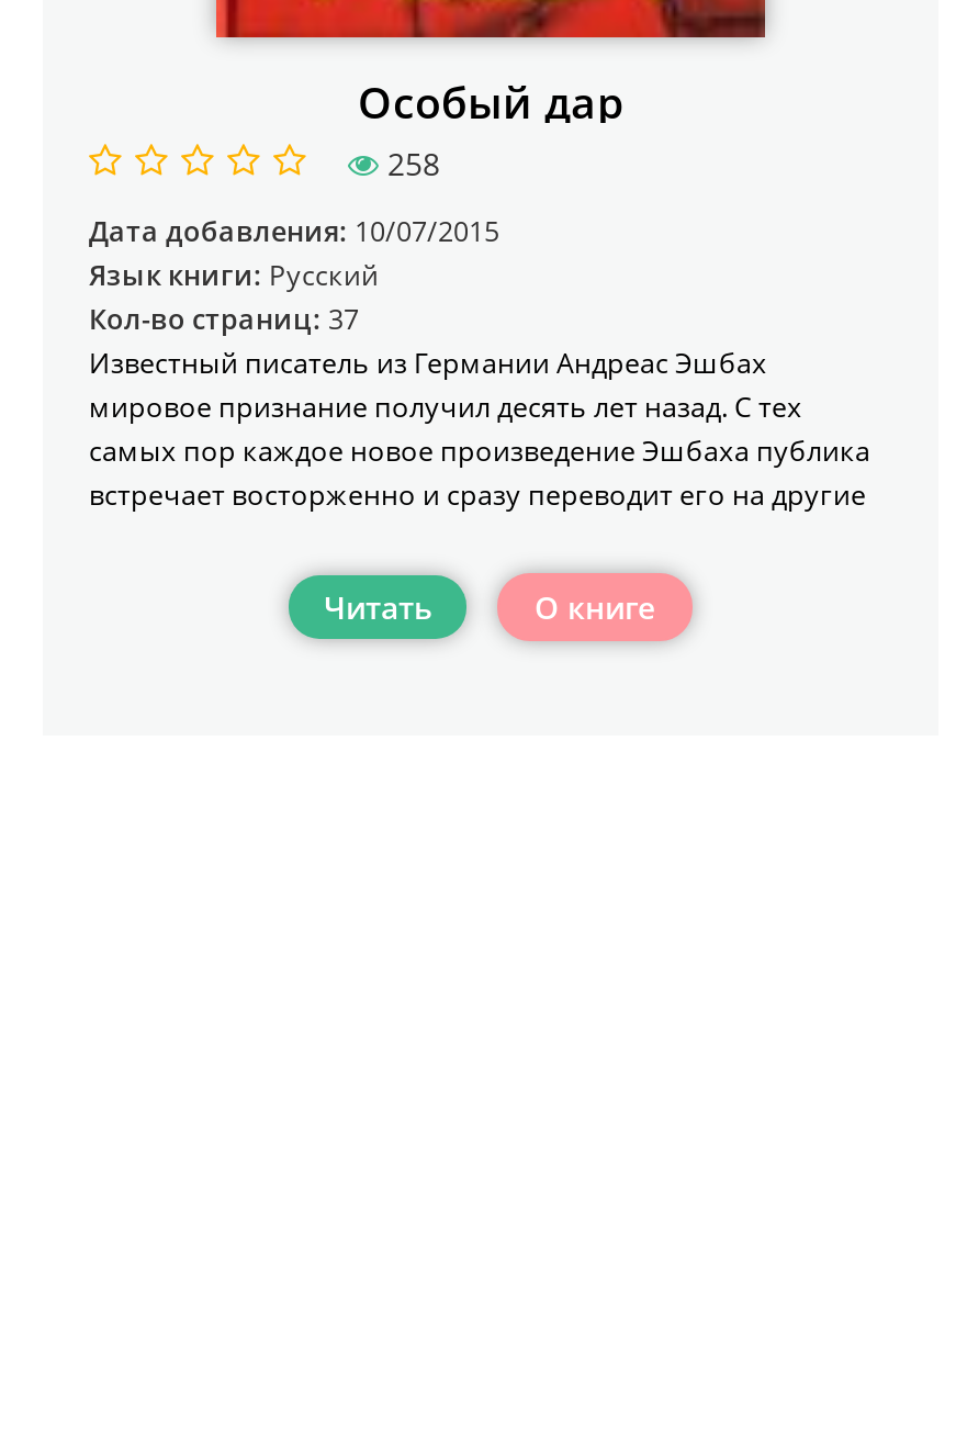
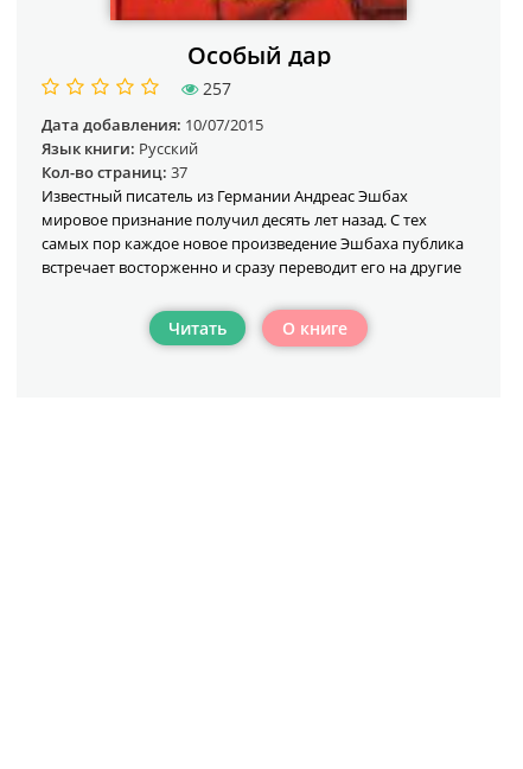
[387,142,440,184] 258 -> [203,77,231,99] 257

